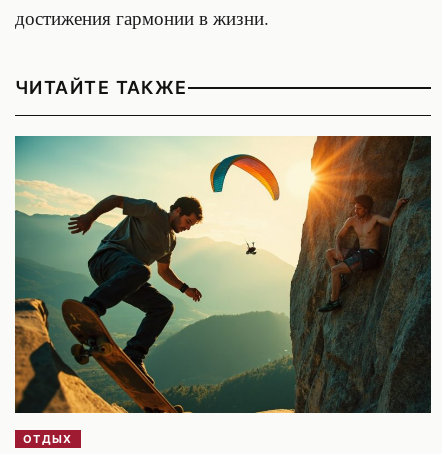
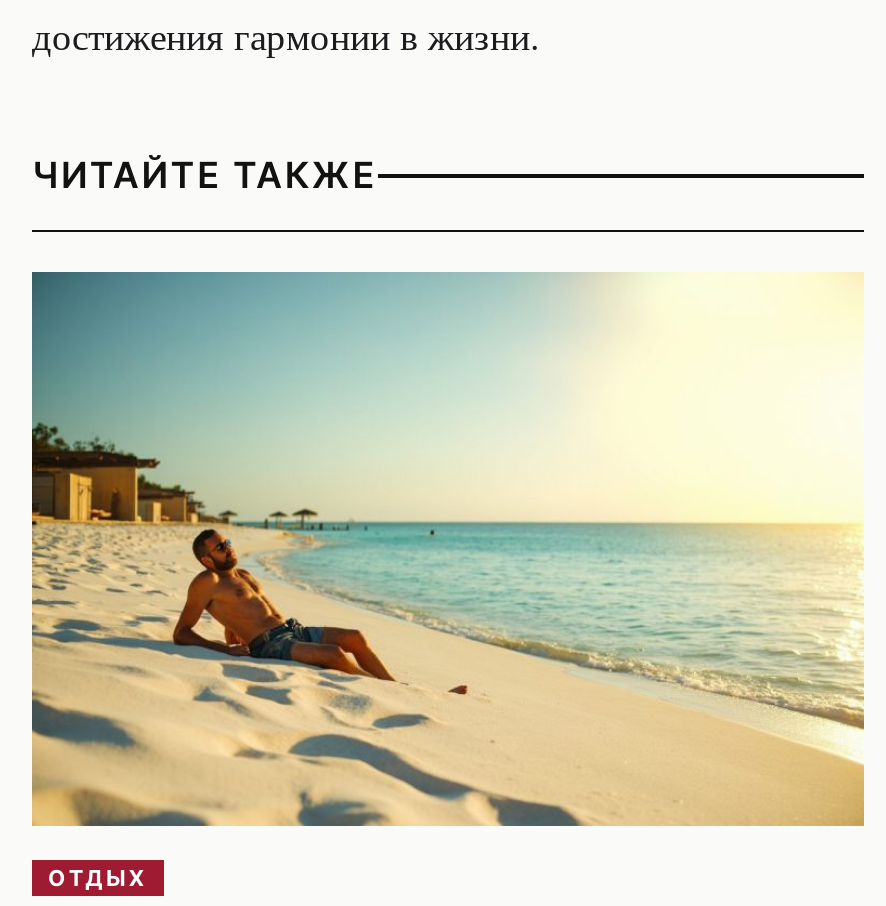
[14,135,432,414] [image] -> [30,272,866,828] [image]

